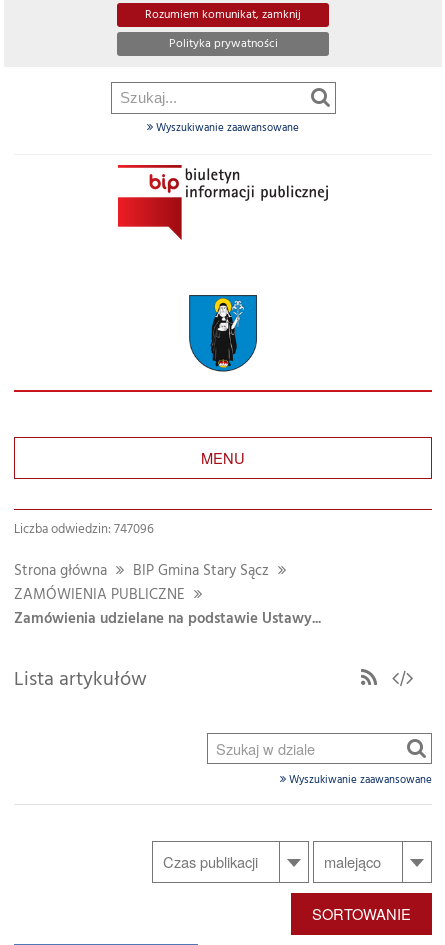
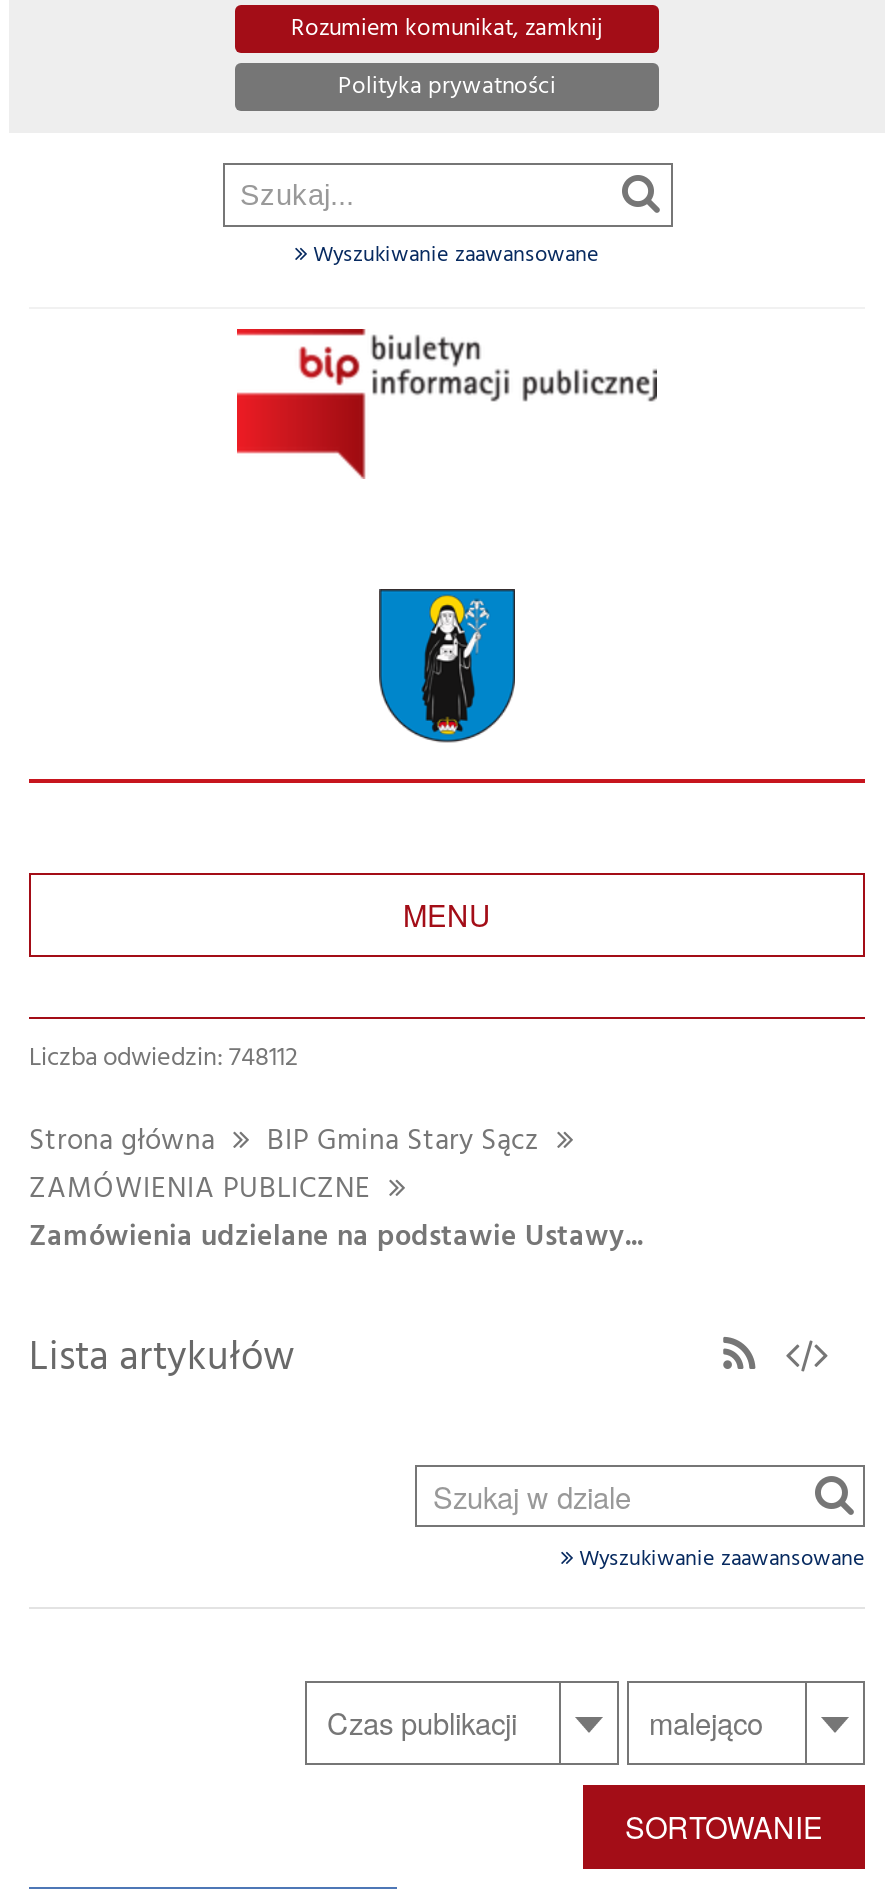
[14,519,154,540] Liczba odwiedzin: 747096 -> [29,1037,297,1079] Liczba odwiedzin: 748112

